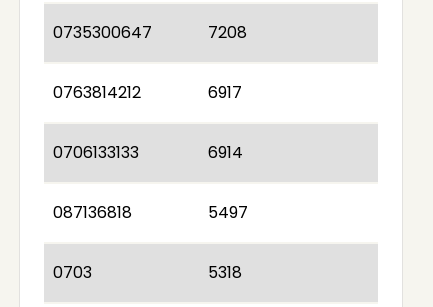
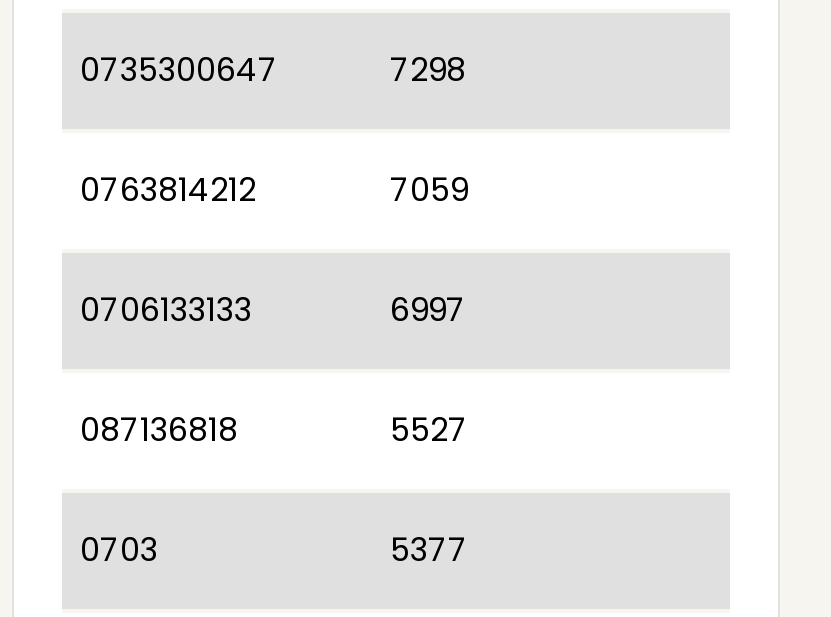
[208,21,247,44] 7208 -> [390,47,466,93] 7298
[208,81,242,104] 6917 -> [390,167,468,213] 7059
[208,141,243,164] 6914 -> [390,287,466,333] 6997
[208,201,248,224] 5497 -> [390,407,468,453] 5527
[208,261,242,284] 5318 -> [390,527,468,573] 5377

